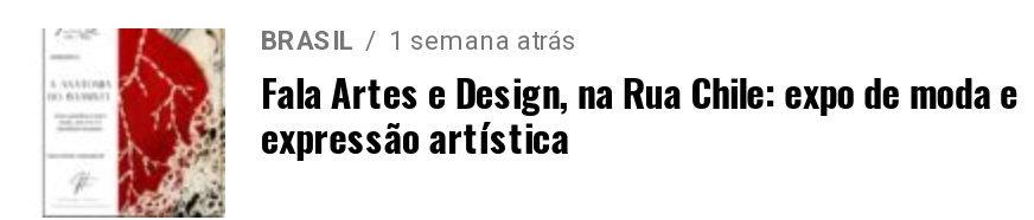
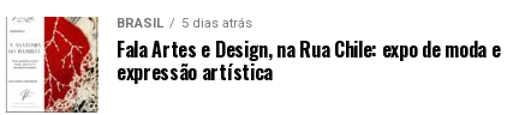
[261,25,576,56] BRASIL 1 semana atrás -> [117,15,252,31] BRASIL 5 dias atrás

